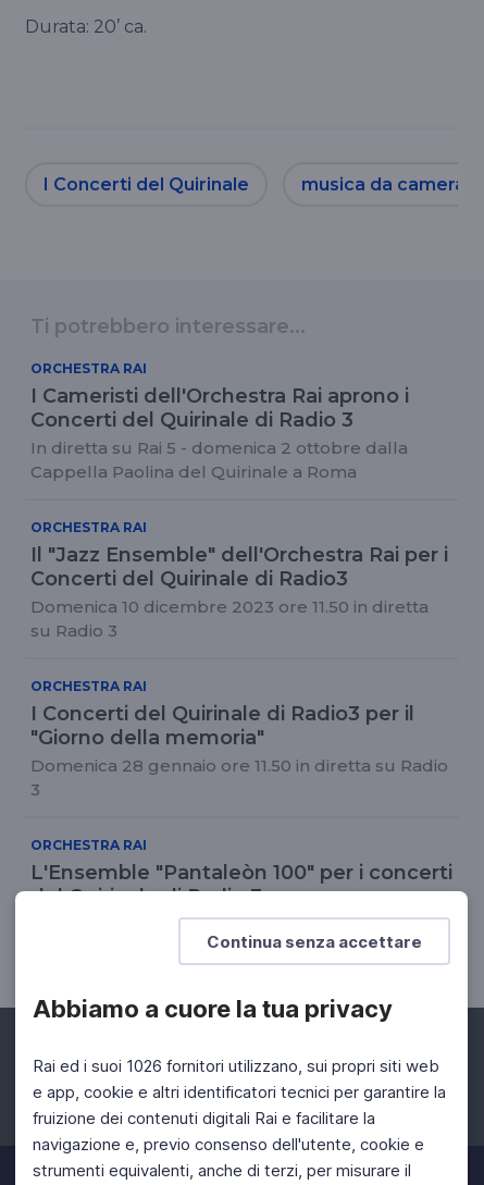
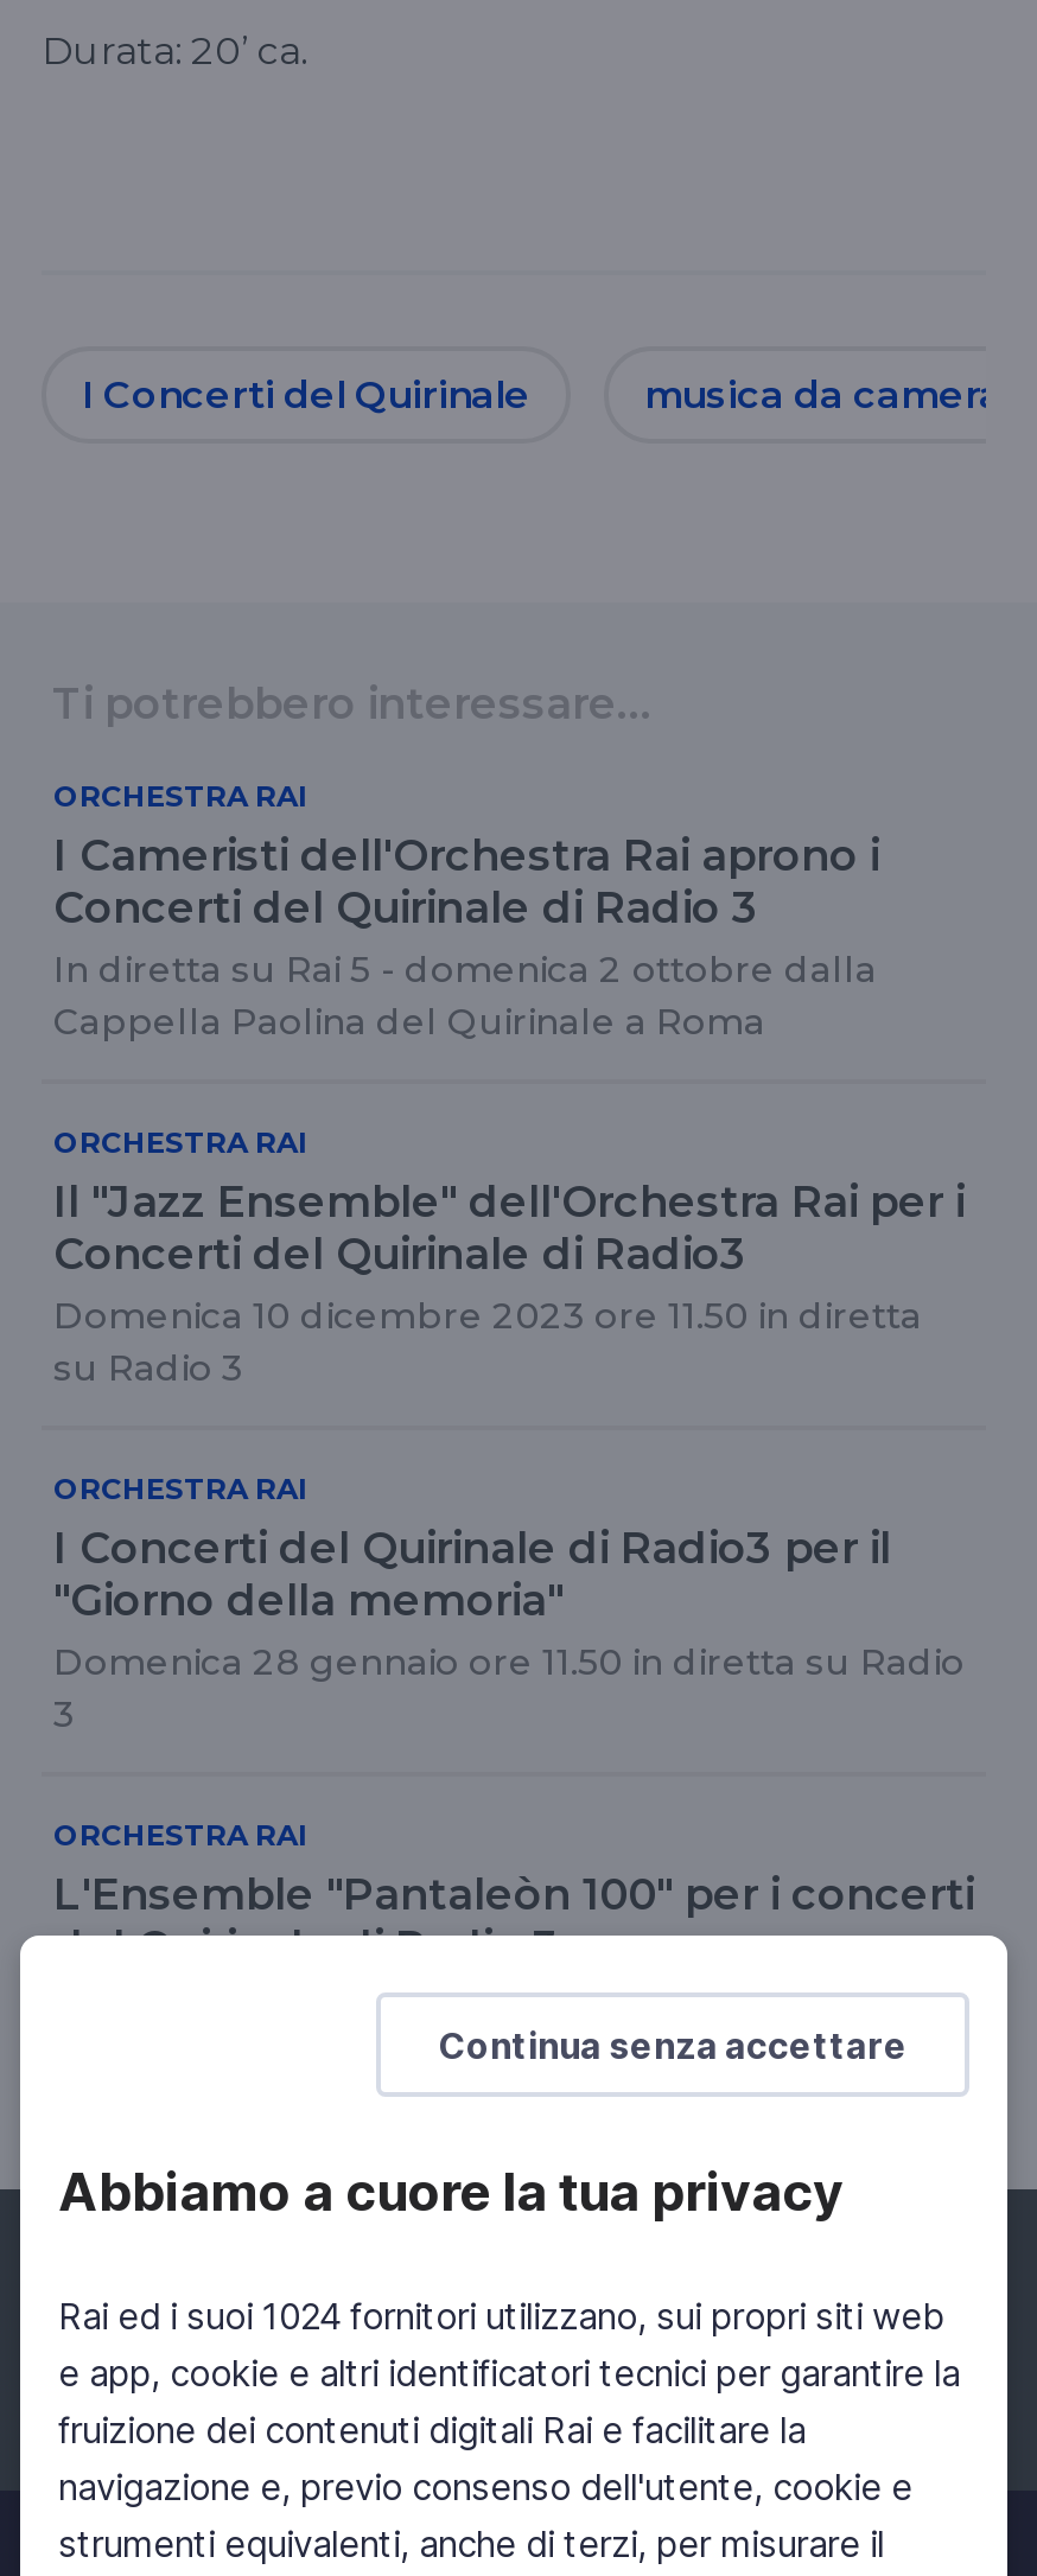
[33,1056,439,1076] Rai ed i suoi 1026 fornitori utilizzano, sui propri siti web -> [58,2294,946,2339] Rai ed i suoi 1024 fornitori utilizzano, sui propri siti web

